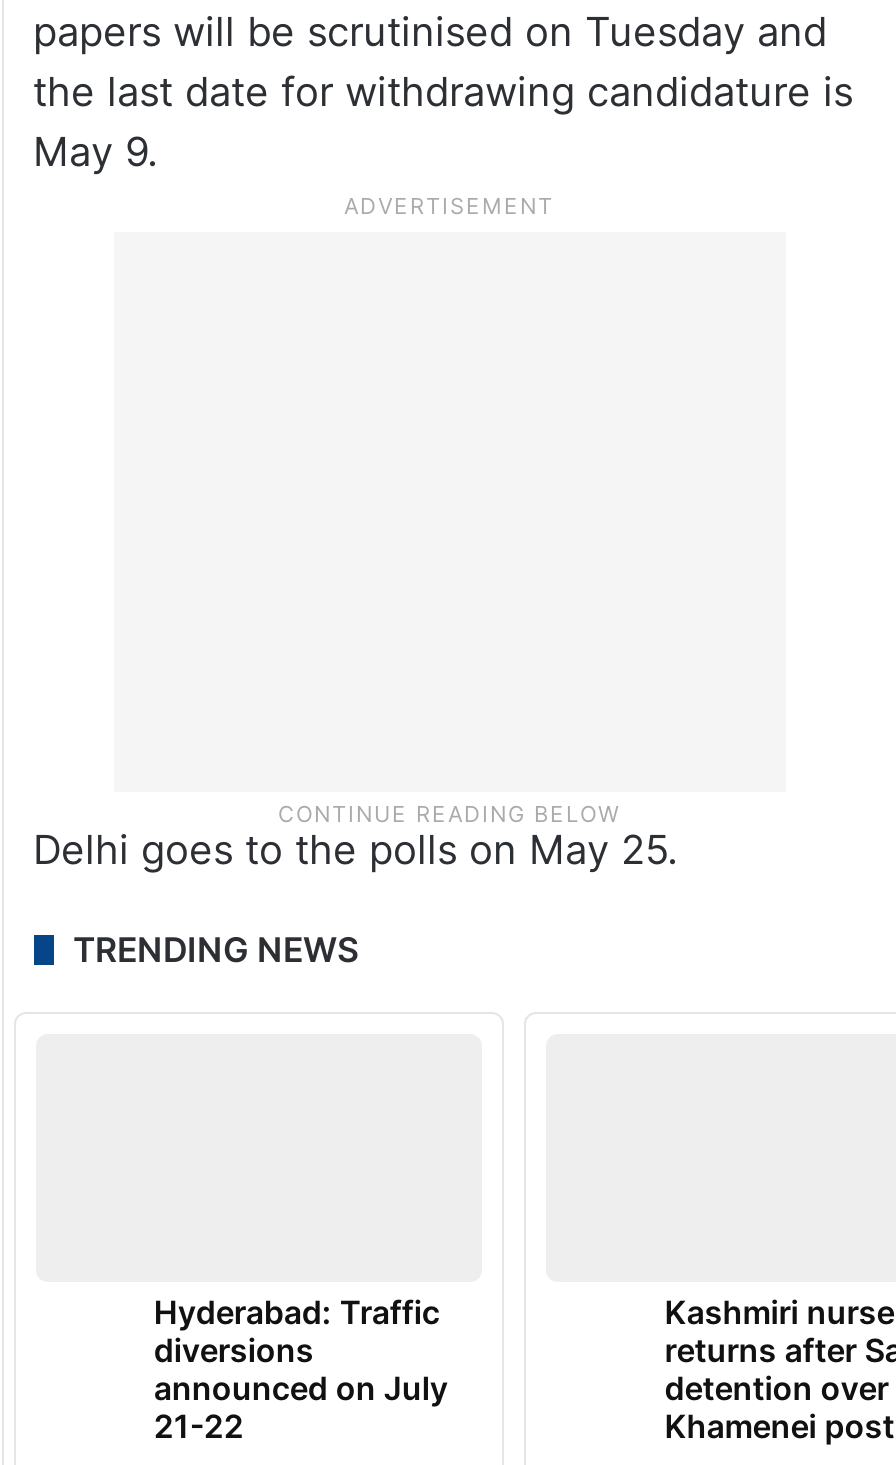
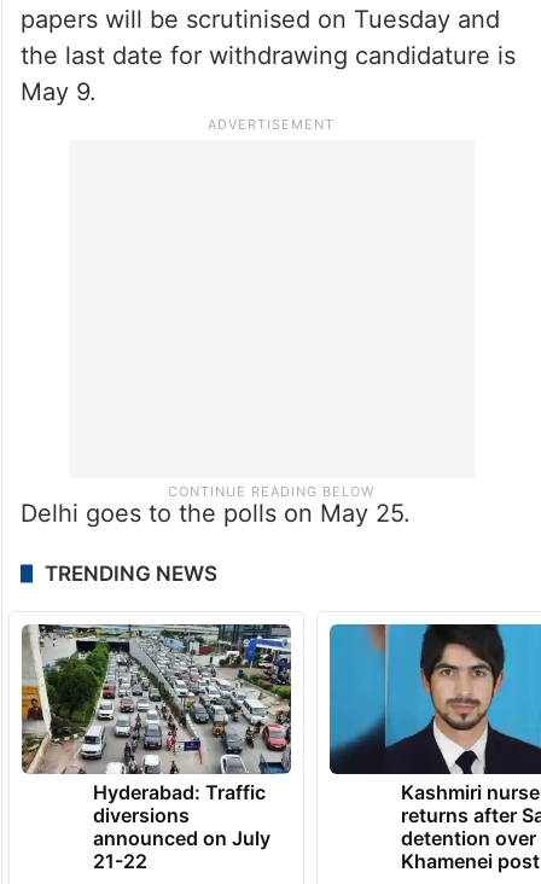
none -> [21,623,292,775] [image]
none -> [328,623,537,775] [image]

